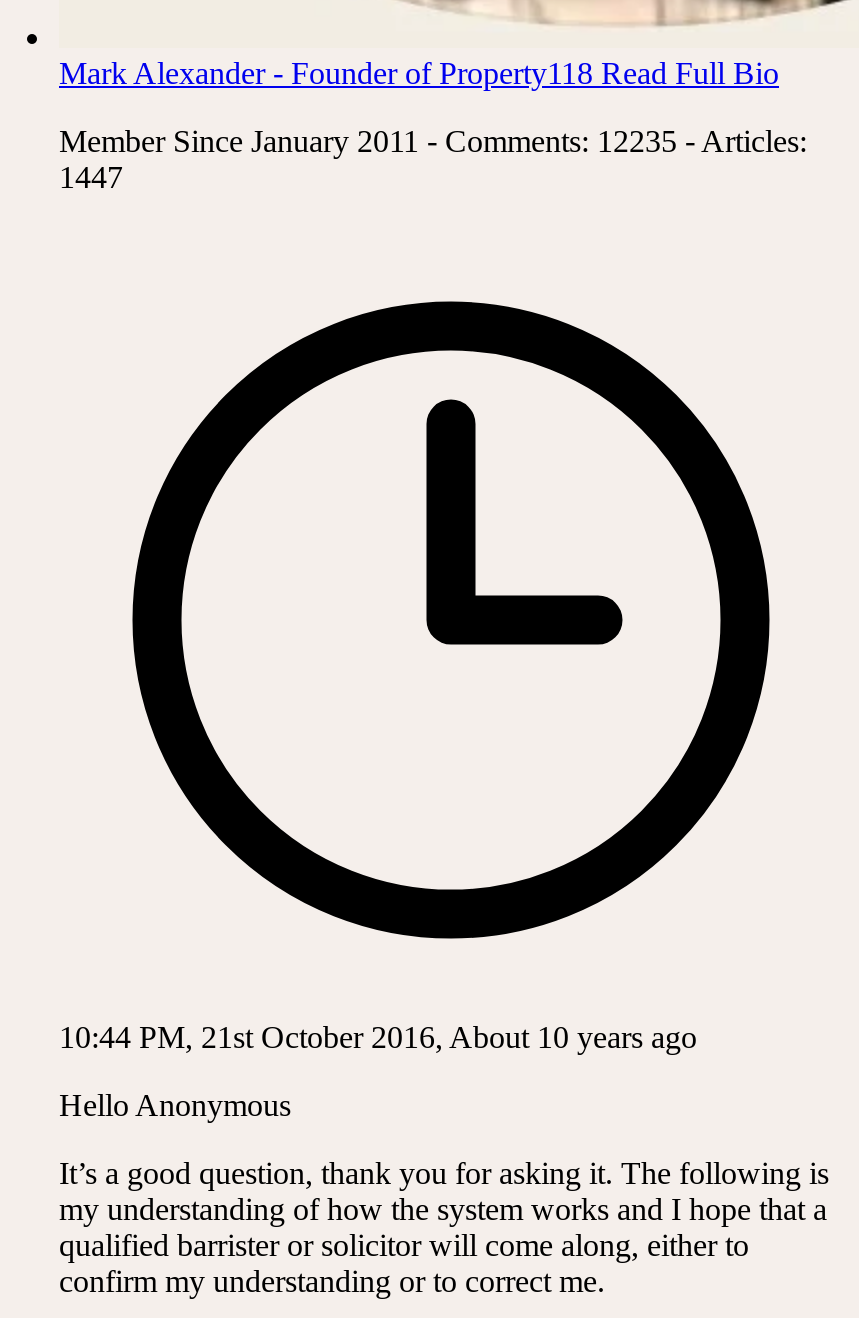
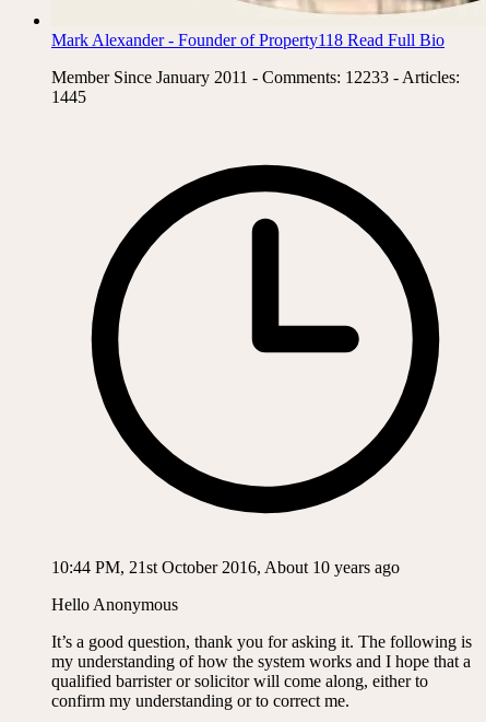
[59,125,807,159] Member Since January 2011 - Comments: 12235 - Articles: -> [51,68,460,87] Member Since January 2011 - Comments: 12233 - Articles:
[59,161,123,195] 1447 -> [51,88,86,106] 1445

